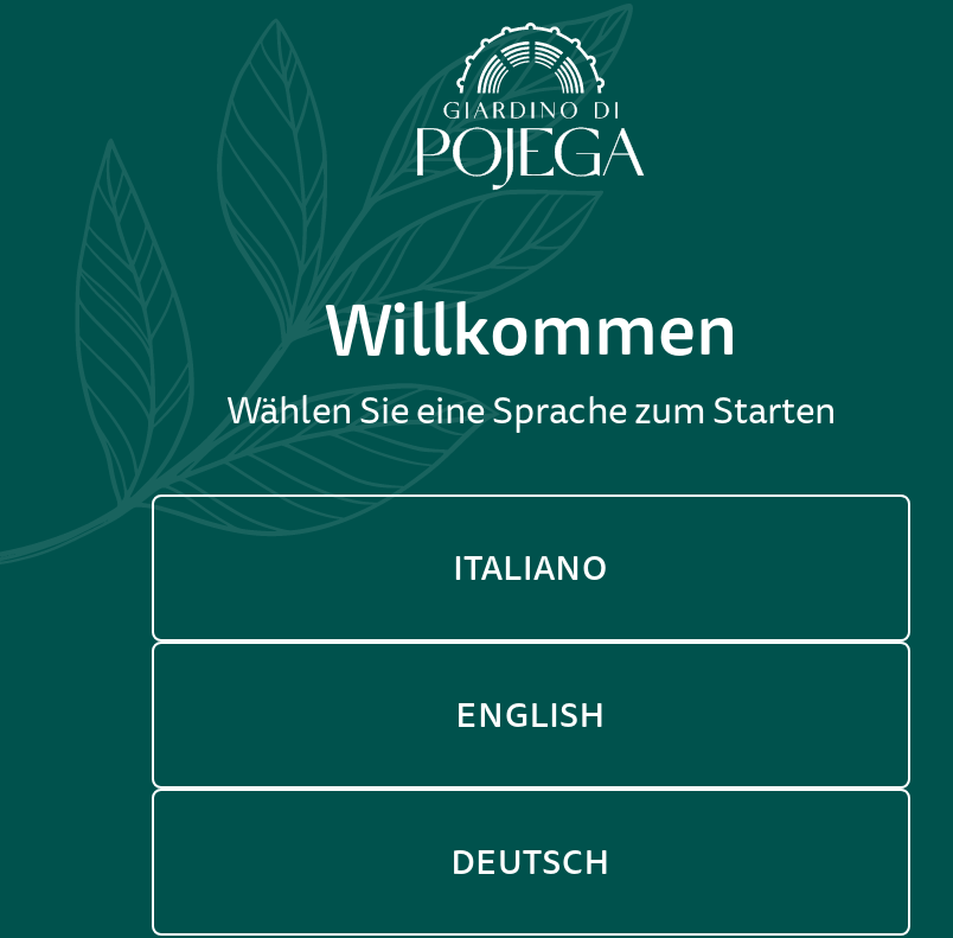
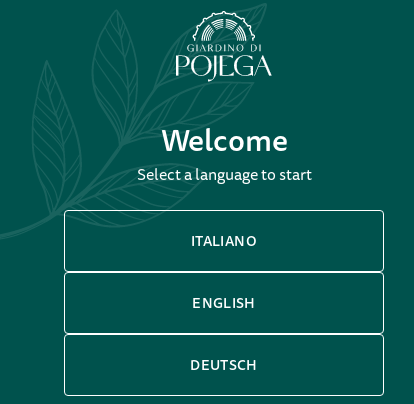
[226,272,836,440] Willkommen | Wählen Sie eine Sprache zum Starten -> [136,116,311,187] Welcome | Select a language to start

